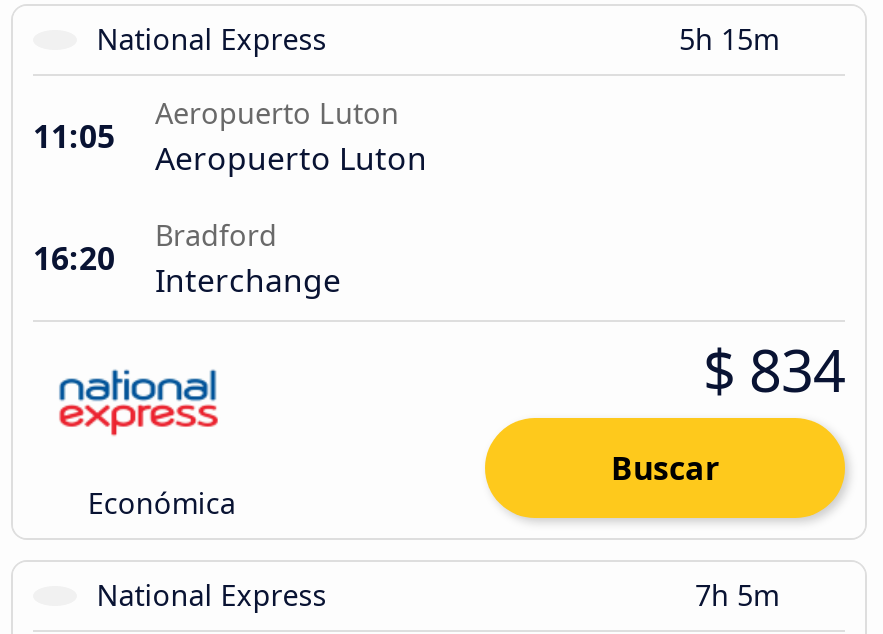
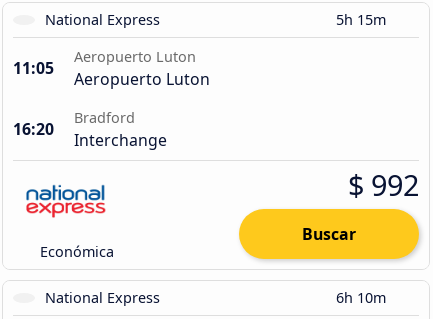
[703,330,845,408] $ 834 -> [348,165,419,204] $ 992
[695,576,787,614] 7h 5m -> [336,288,390,307] 6h 10m

